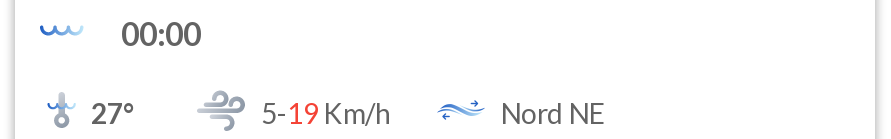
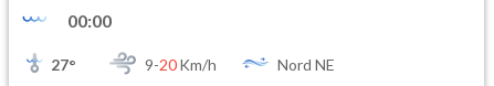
[261,96,391,130] 5-19 Km/h -> [145,55,217,74] 9-20 Km/h

